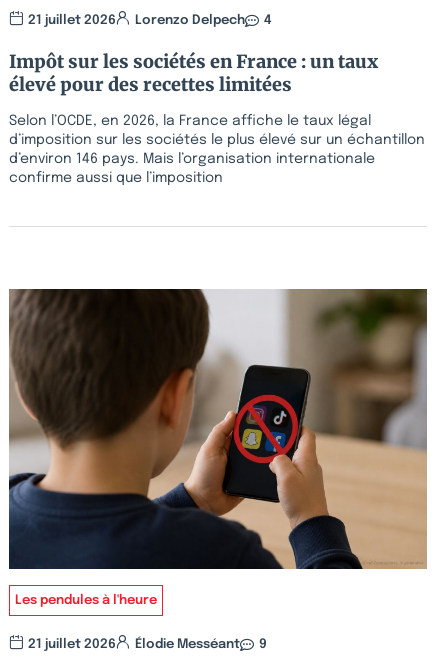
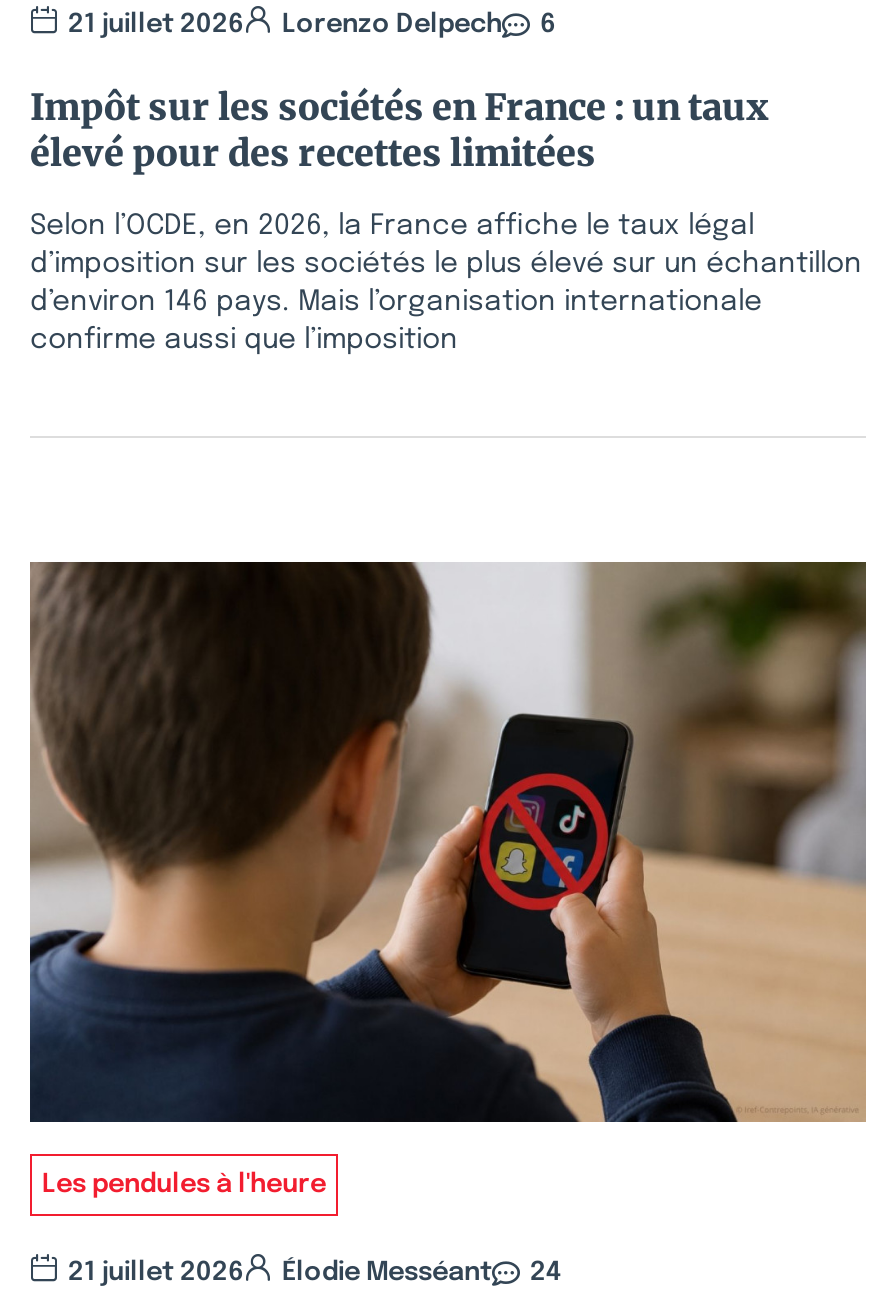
[28,14,272,27] 21 juillet 2026 Lorenzo Delpech 4 -> [68,11,556,37] 21 juillet 2026 Lorenzo Delpech 6
[28,638,267,651] 21 juillet 2026 Élodie Messéant 9 -> [68,1259,562,1285] 21 juillet 2026 Élodie Messéant 24

